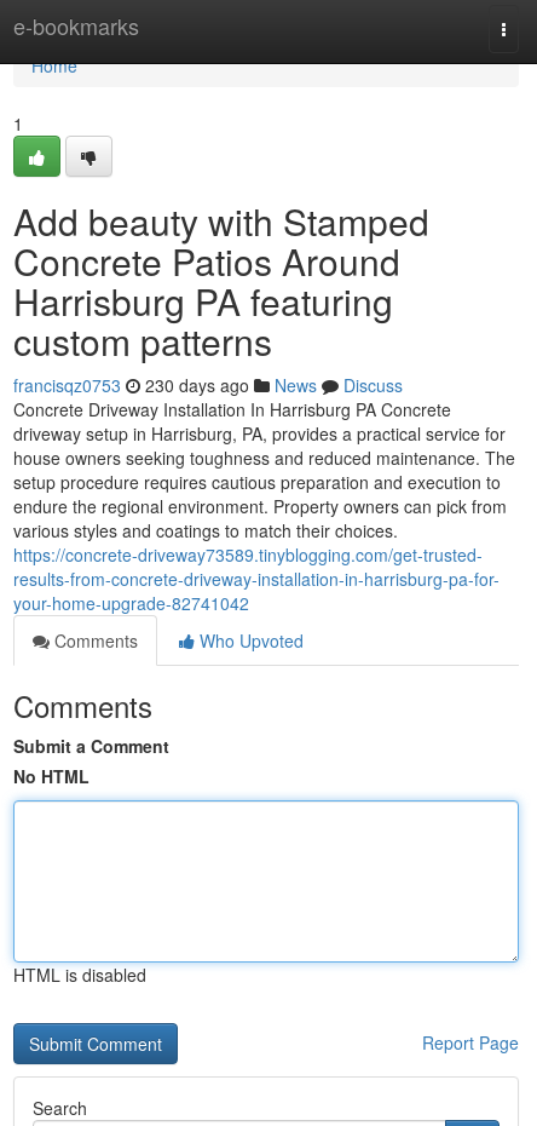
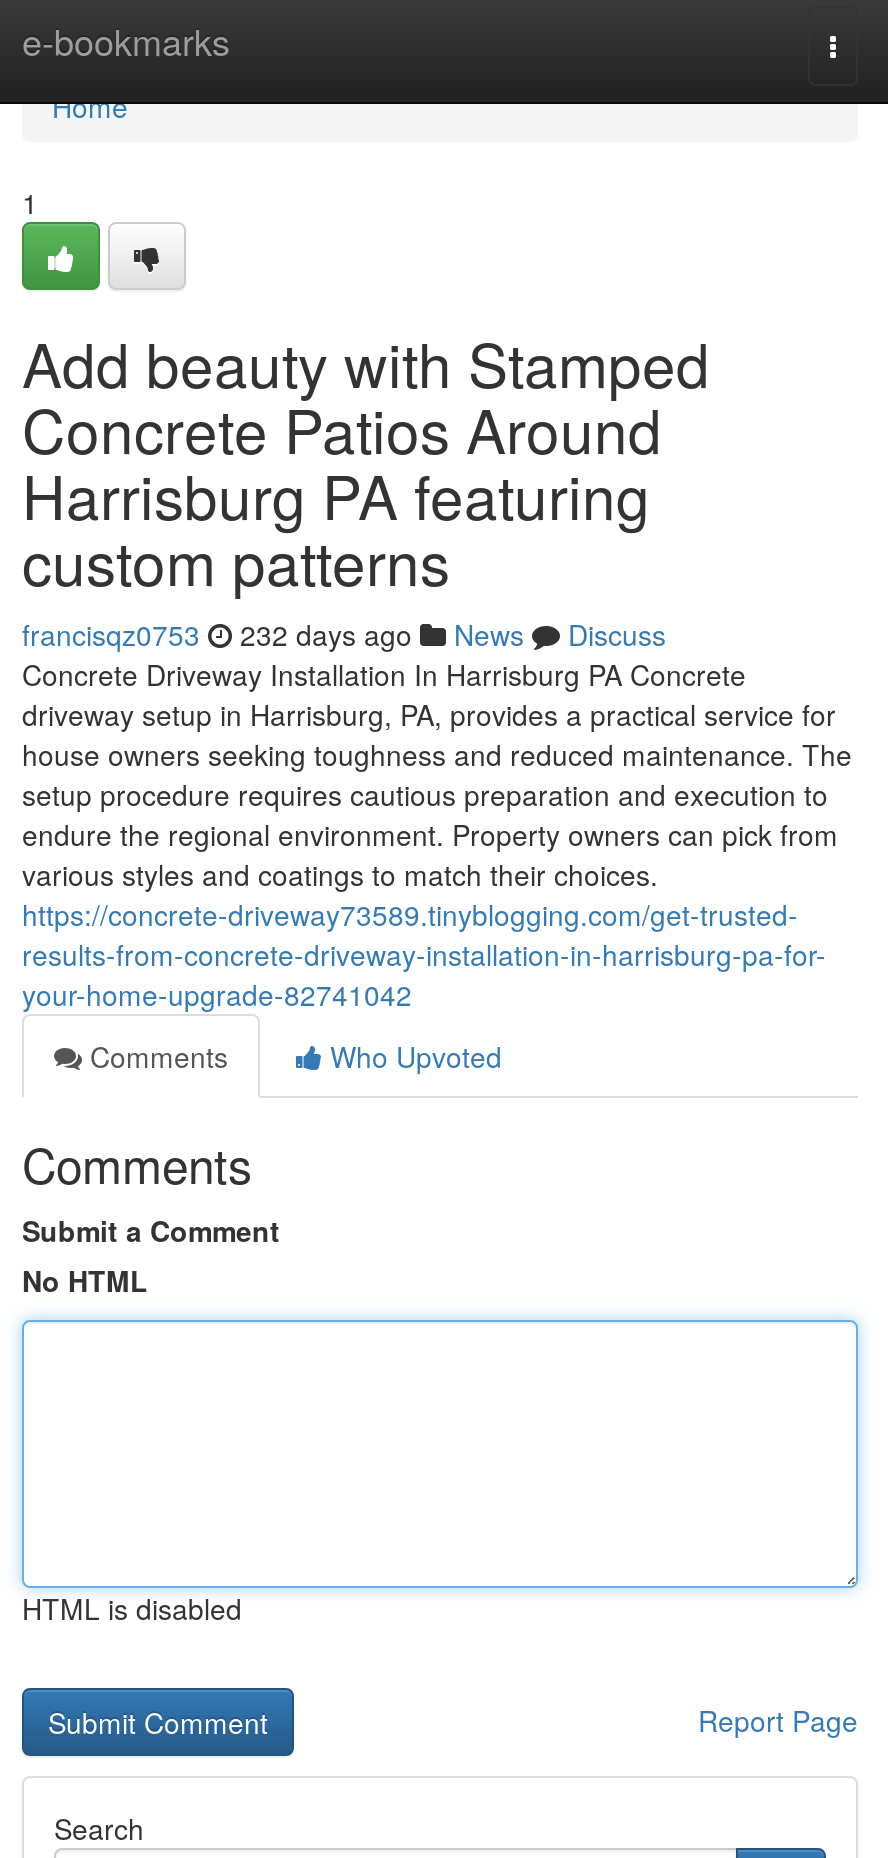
[13,373,403,397] francisqz0753 230 days ago News Discuss -> [22,614,666,654] francisqz0753 232 days ago News Discuss

